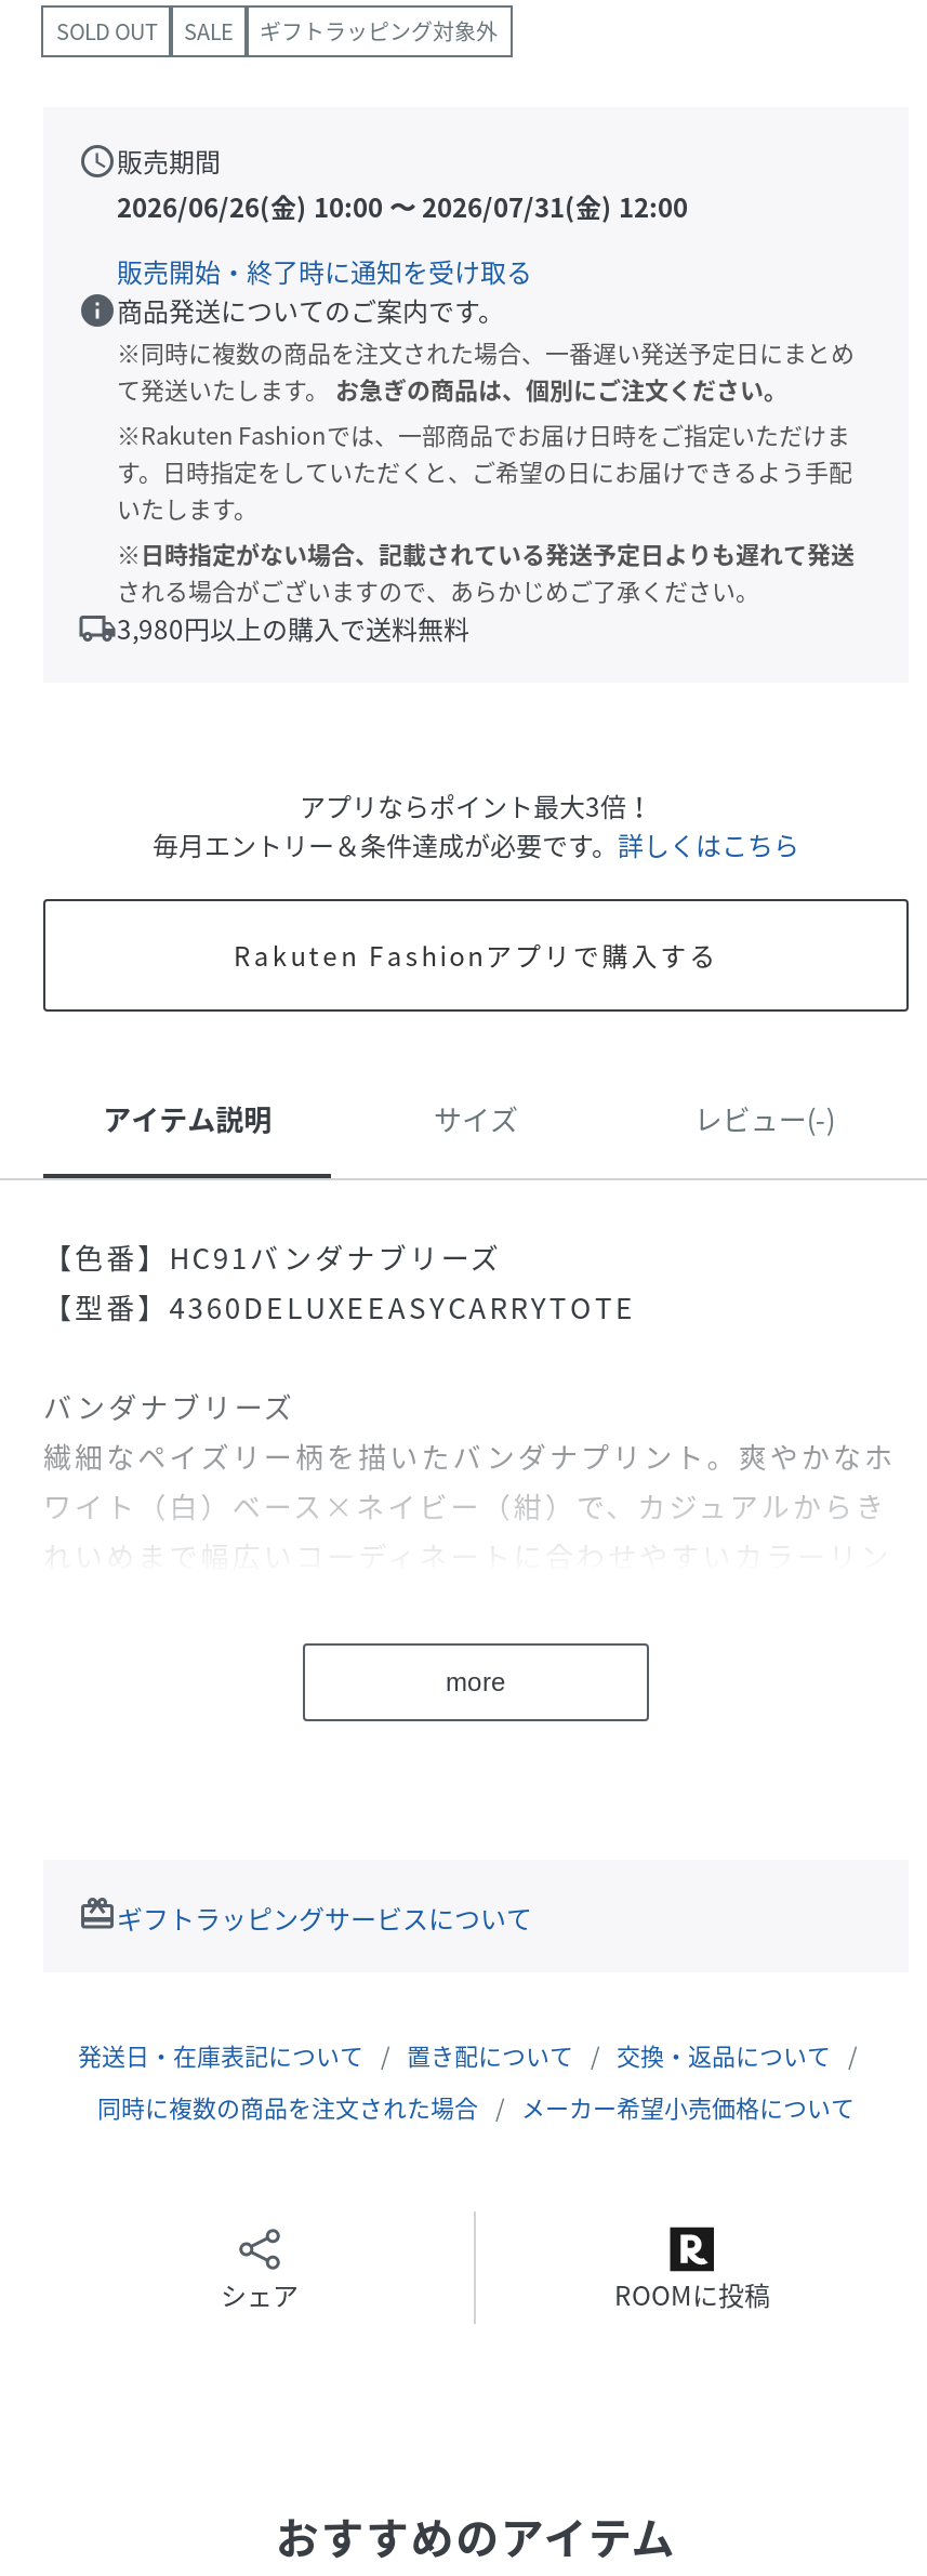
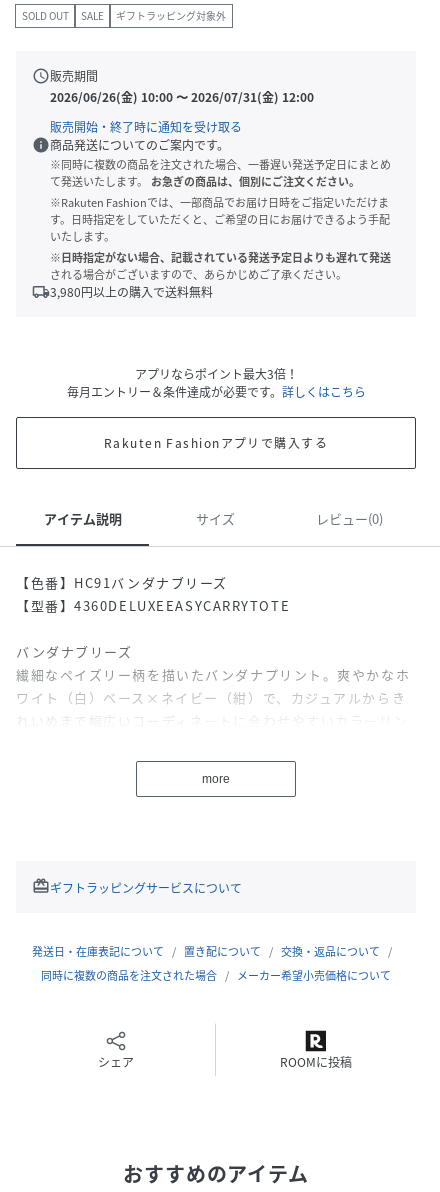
[694,1098,835,1139] レビュー(-) -> [316,509,383,528] レビュー(0)

